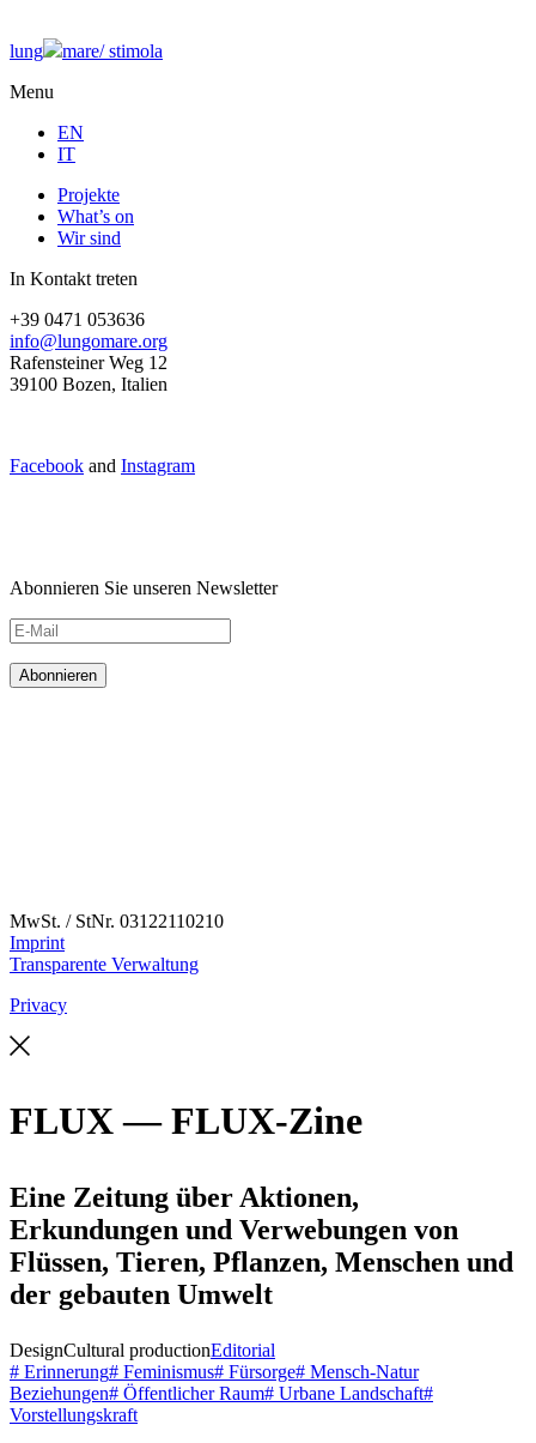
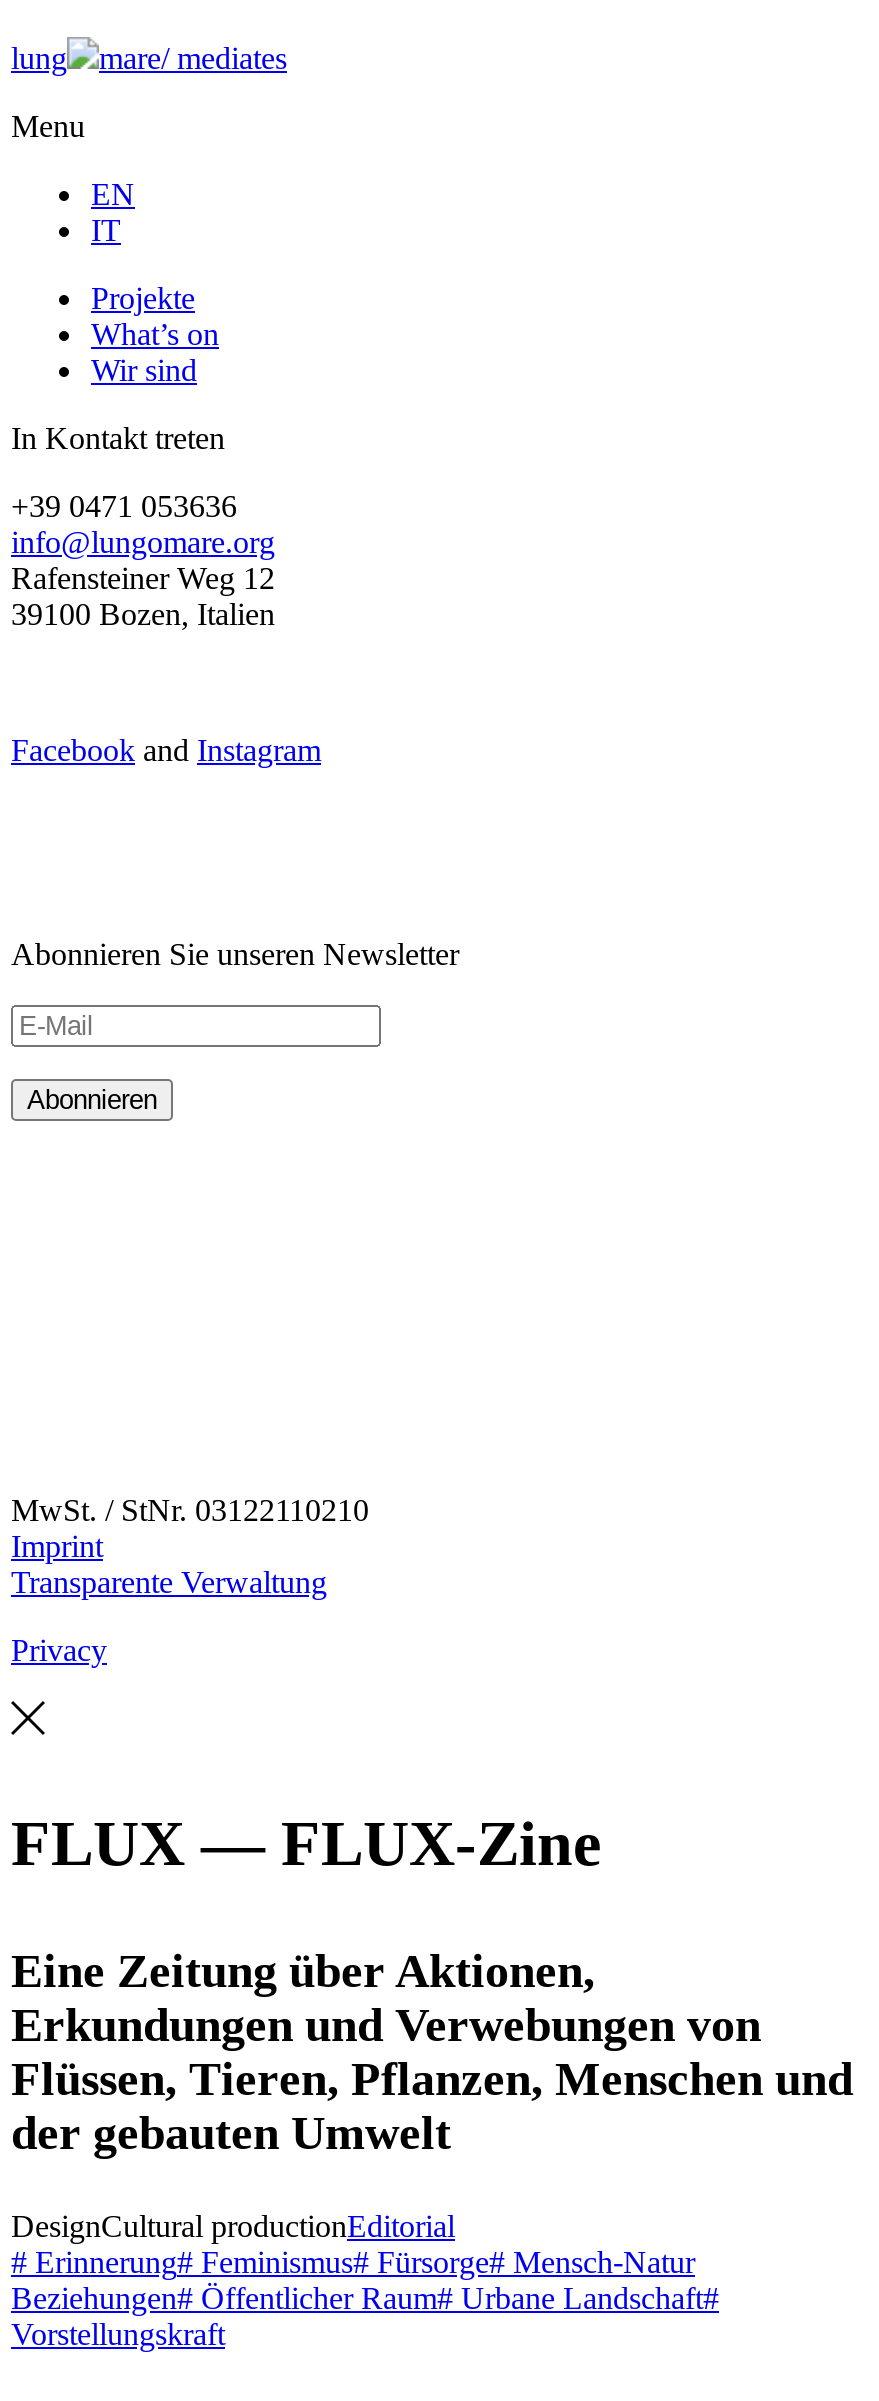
[62,40,163,61] mare/ stimola -> [99,40,287,74] mare/ mediates

